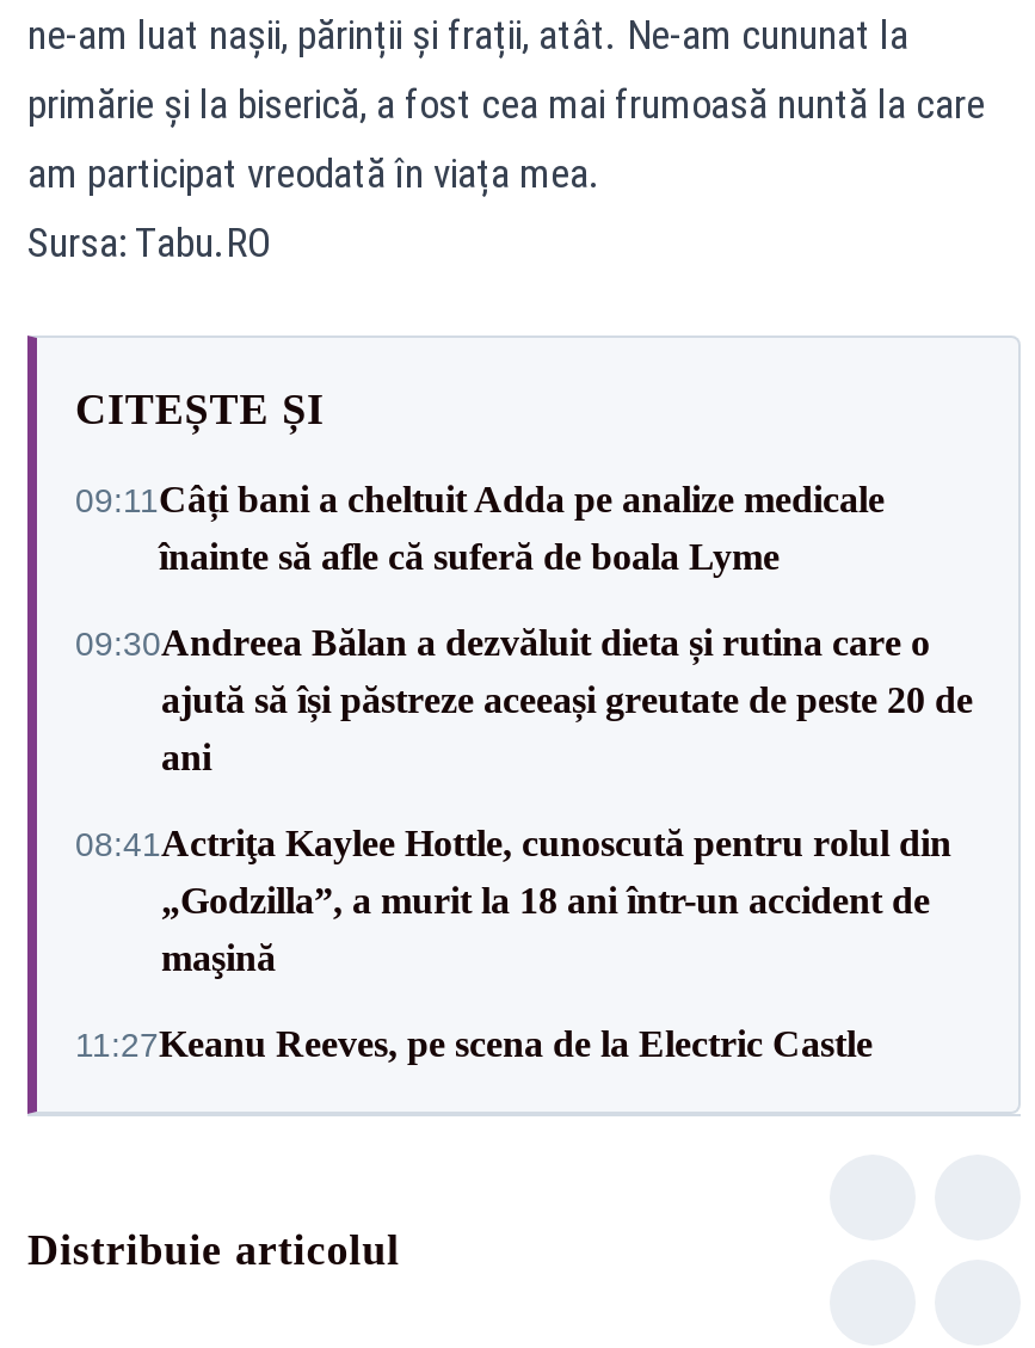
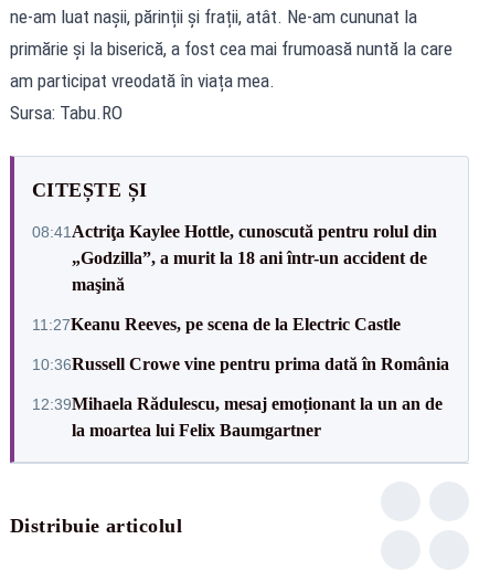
[75,479,973,777] 09:11Câți bani a cheltuit Adda pe analize medicale | înainte să afle că suferă de boala Lyme | 09:30Andreea Bălan a dezvăluit dieta și rutina care o | ajută să își păstreze aceeași greutate de peste 20 de | ani -> none
moved [75,823,951,1064] -> [32,221,437,333]: 08:41Actriţa Kaylee Hottle, cunoscută pentru rolul din | „Godzilla”, a murit la 18 ani într-un accident de | maşină | 11:27Keanu Reeves, pe scena de la Electric Castle
none -> [32,354,449,439] 10:36Russell Crowe vine pentru prima dată în România | 12:39Mihaela Rădulescu, mesaj emoționant la un an de | la moartea lui Felix Baumgartner

